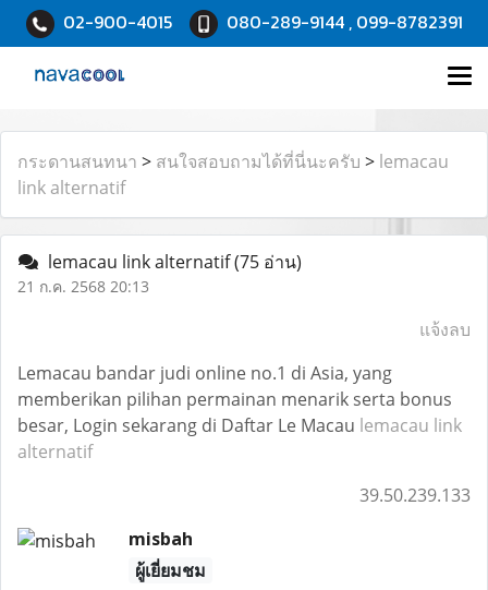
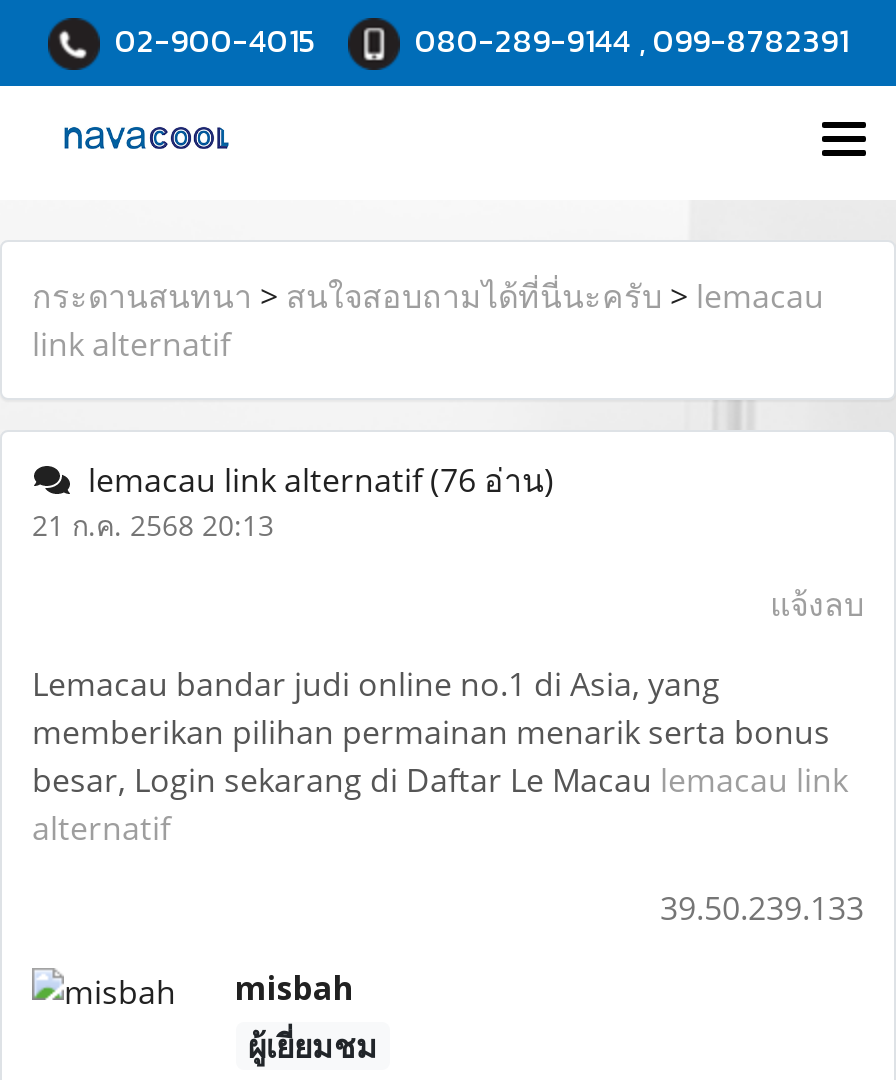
[39,250,302,274] lemacau link alternatif(75 อ่าน) -> [72,458,554,502] lemacau link alternatif(76 อ่าน)

